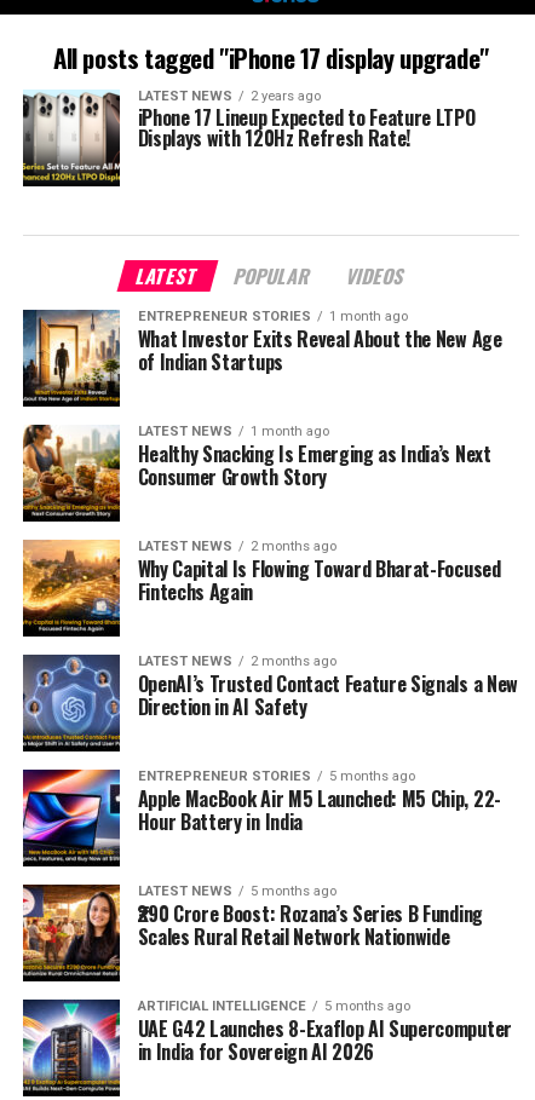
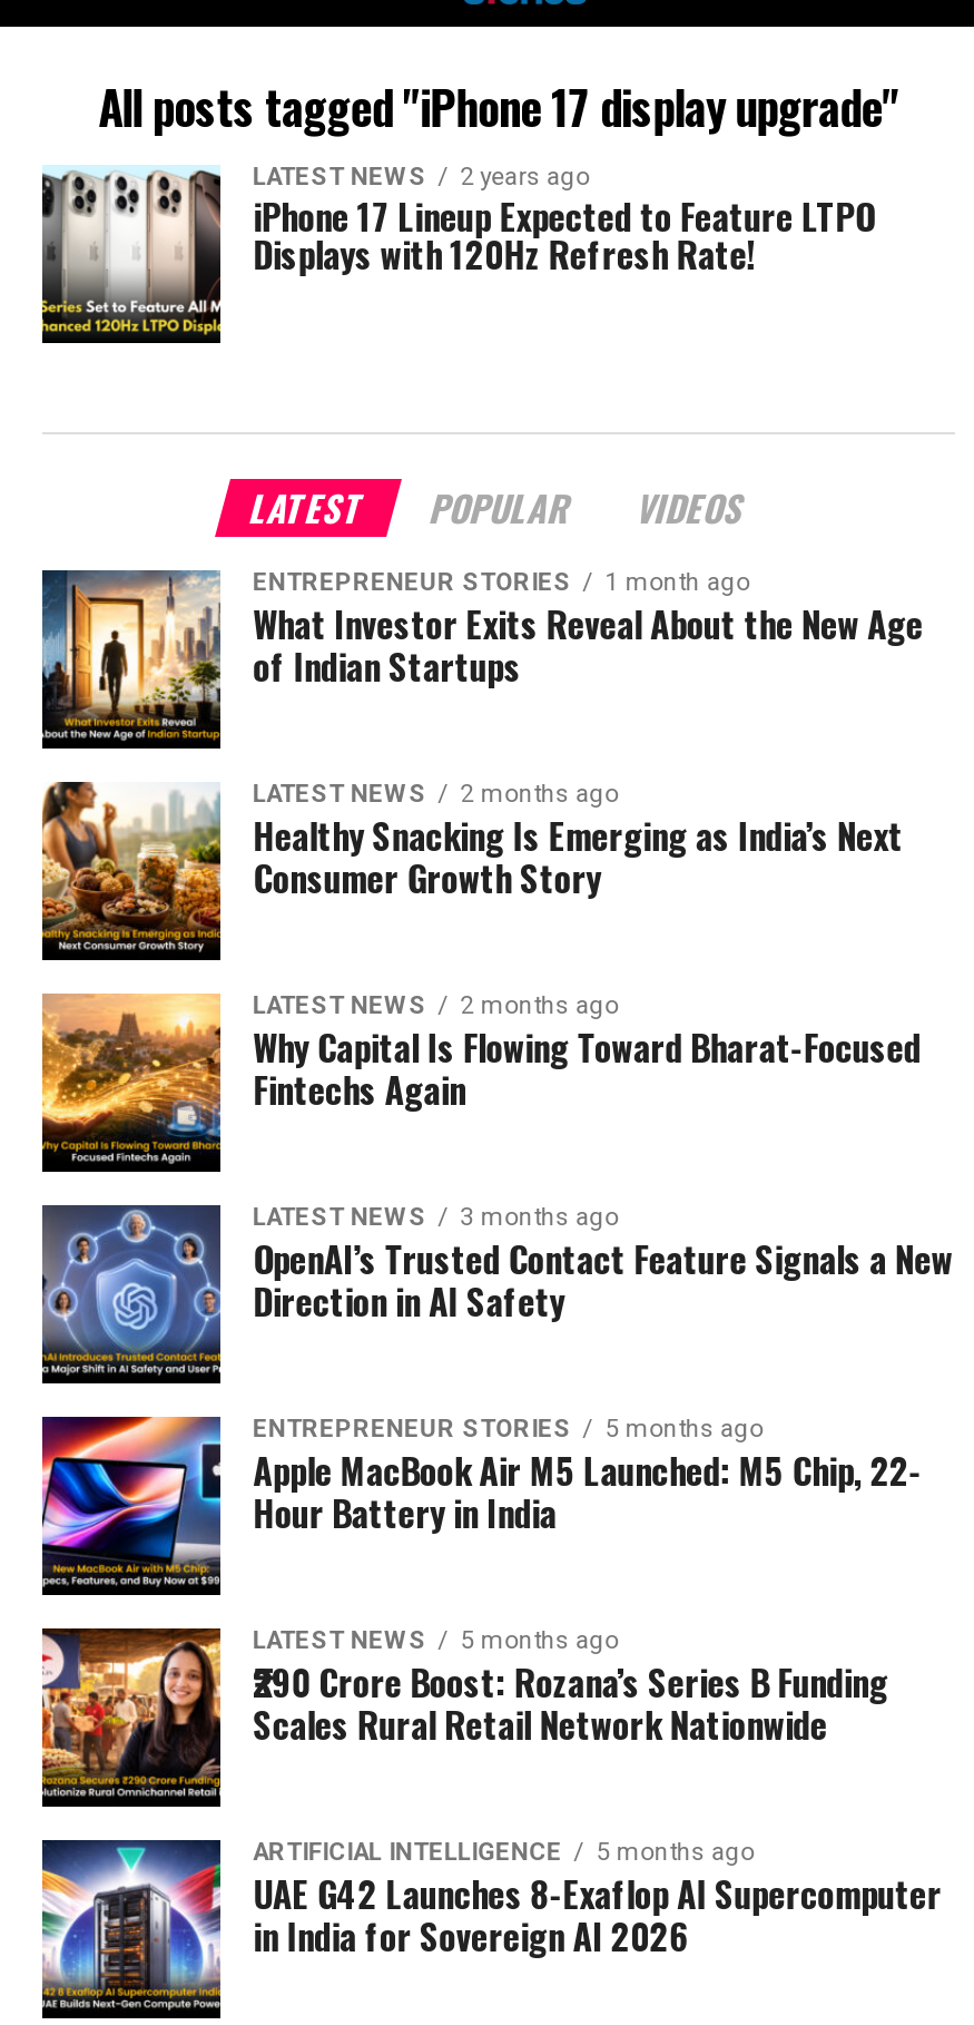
[138,424,329,439] LATEST NEWS 1 month ago -> [253,780,618,809] LATEST NEWS 2 months ago
[138,653,336,669] LATEST NEWS 2 months ago -> [253,1203,618,1232] LATEST NEWS 3 months ago

